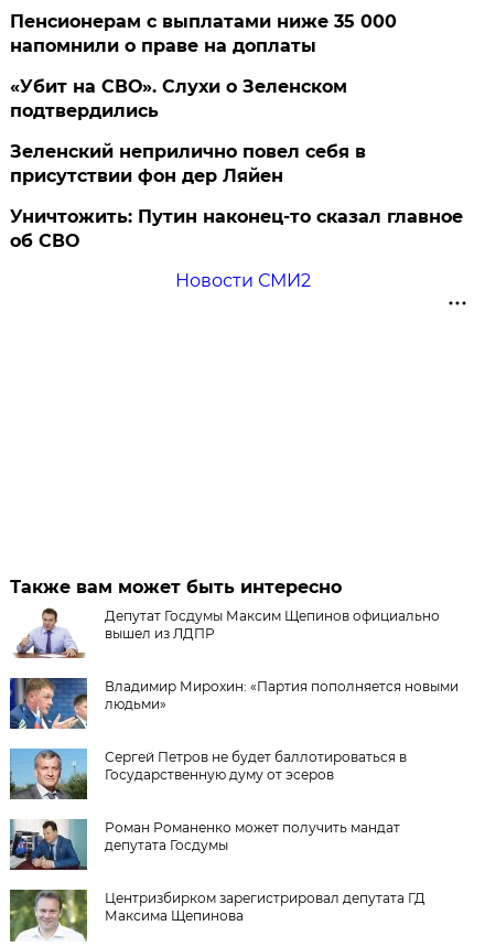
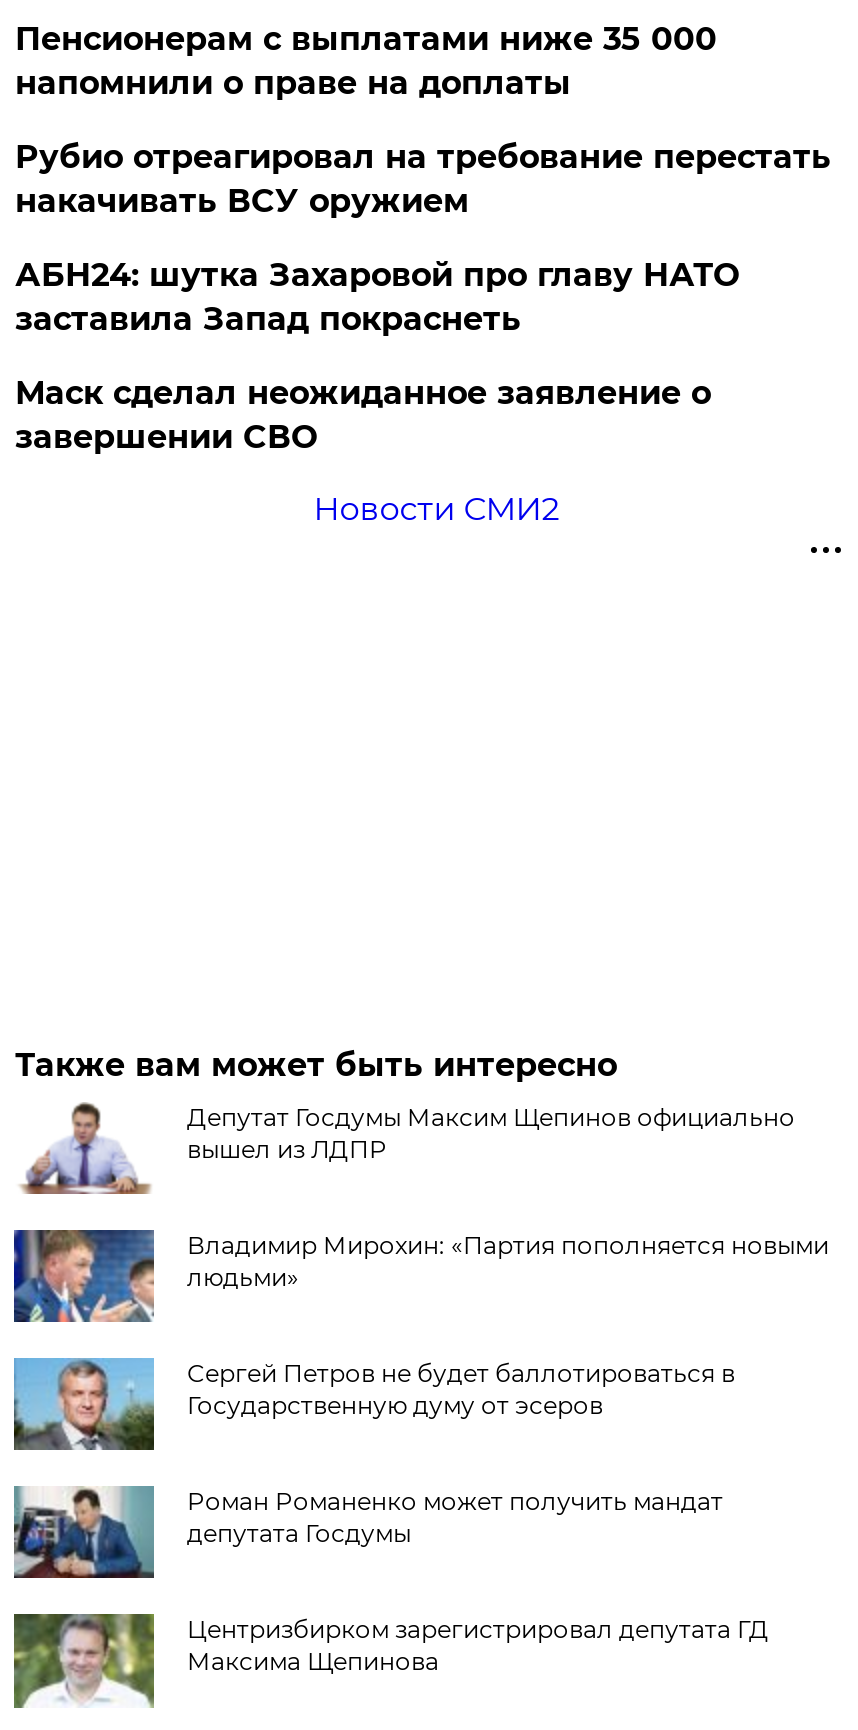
[10,76,348,121] «Убит на СВО». Слухи о Зеленском | подтвердились -> [15,138,831,220] Рубио отреагировал на требование перестать | накачивать ВСУ оружием
[10,141,366,186] Зеленский неприлично повел cебя в | присутствии фон дер Ляйен -> [15,256,739,338] АБН24: шутка Захаровой про главу НАТО | заставила Запад покраснеть
[10,206,463,251] Уничтожить: Путин наконец-то сказал главное | об СВО -> [15,374,711,456] Маск сделал неожиданное заявление о | завершении СВО

